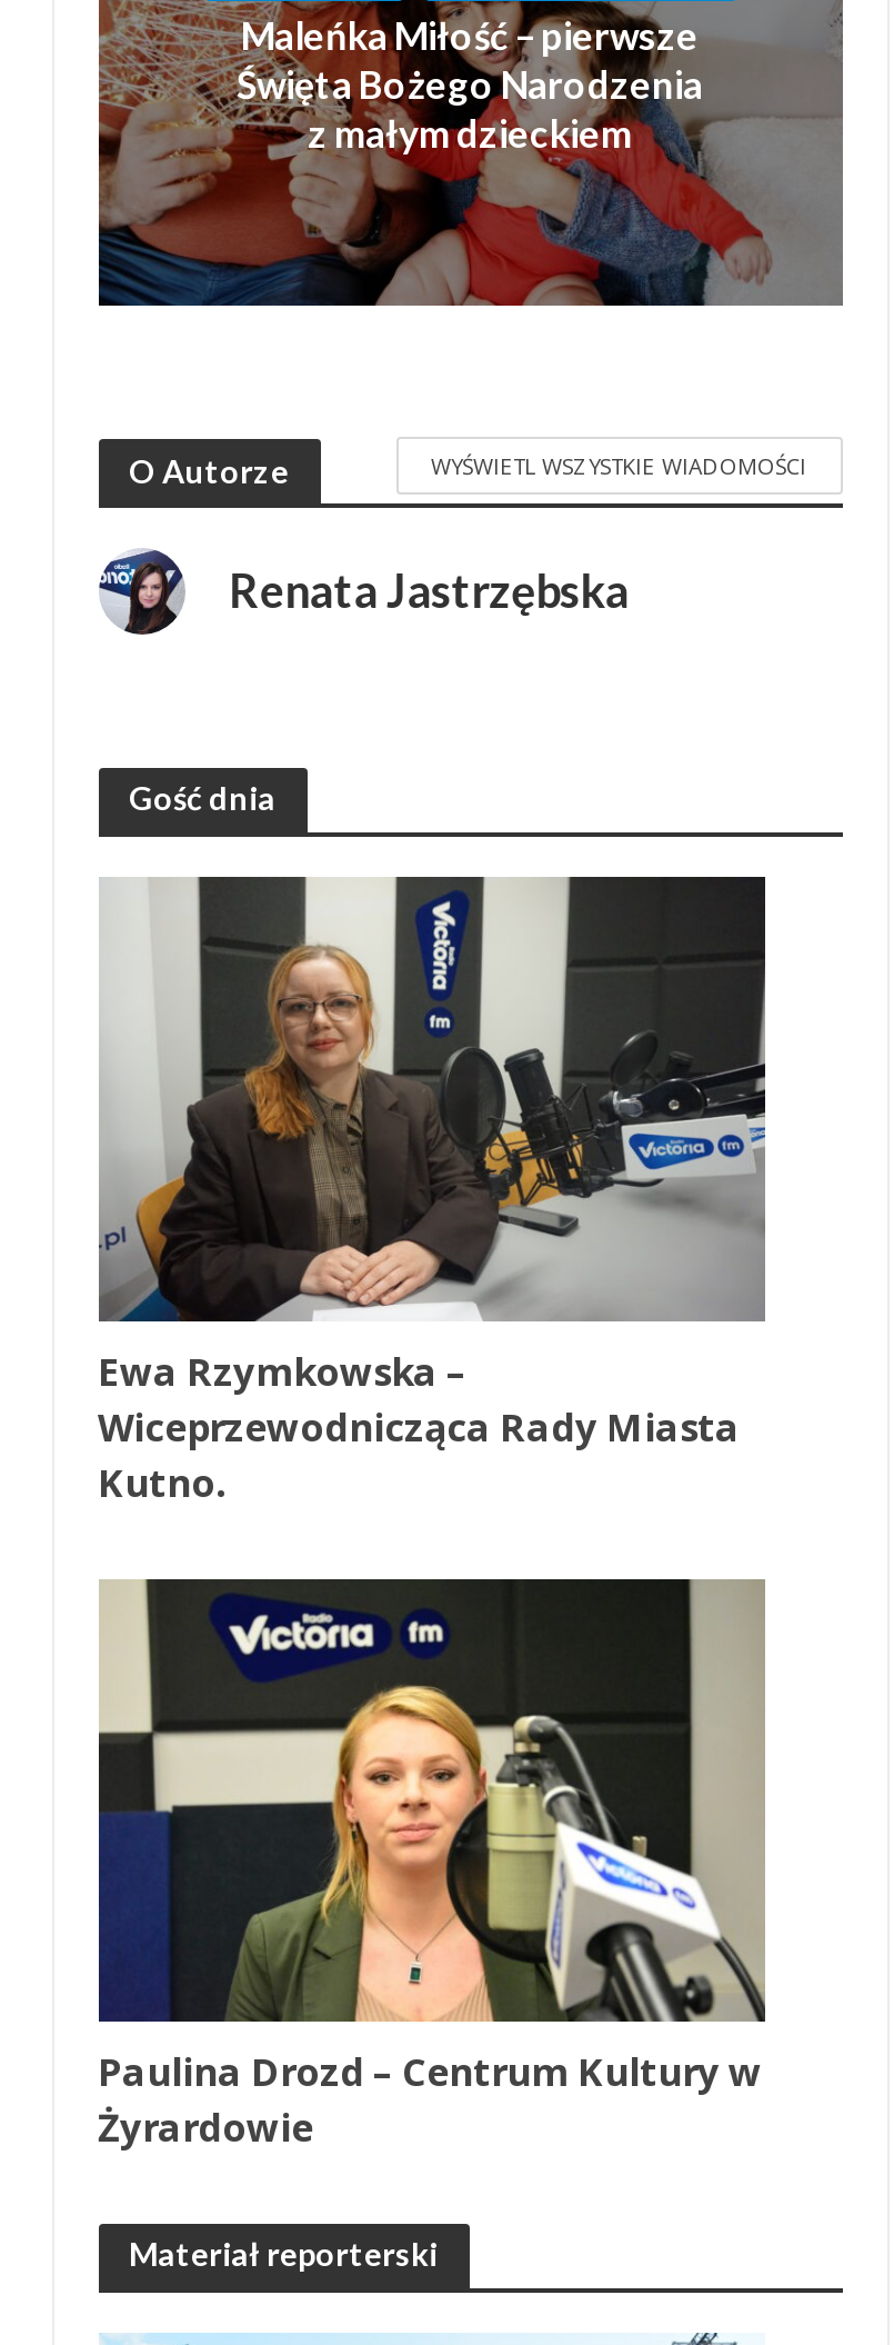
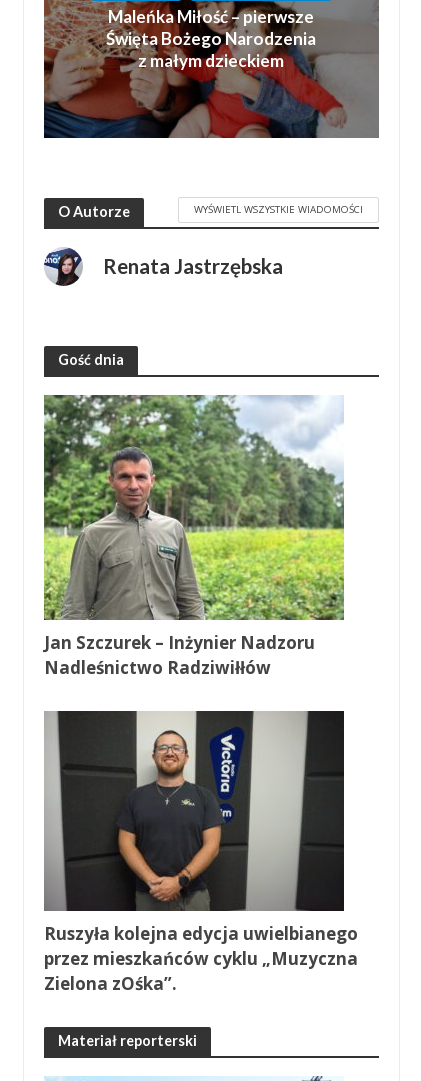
[98,874,767,1508] [image] | Ewa Rzymkowska – | Wiceprzewodnicząca Rady Miasta | Kutno. -> [43,394,344,679] [image] | Jan Szczurek – Inżynier Nadzoru | Nadleśnictwo Radziwiłłów
[97,1578,763,2154] [image] | Paulina Drozd – Centrum Kultury w | Żyrardowie -> [43,711,357,995] [image] | Ruszyła kolejna edycja uwielbianego | przez mieszkańców cyklu „Muzyczna | Zielona zOśka”.

